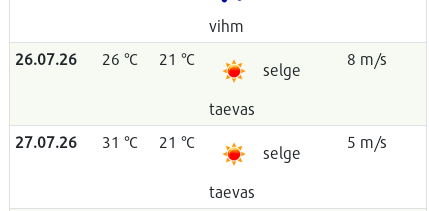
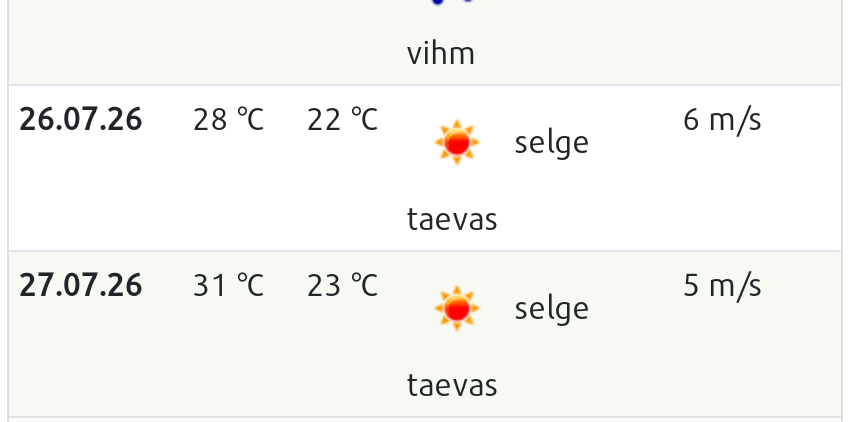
[102,49,139,68] 26 °C -> [193,97,267,135] 28 °C
[159,49,196,68] 21 °C -> [307,97,381,135] 22 °C
[347,49,387,68] 8 m/s -> [683,97,763,135] 6 m/s
[15,132,196,151] 27.07.26 31 °C 21 °C -> [19,263,381,301] 27.07.26 31 °C 23 °C

